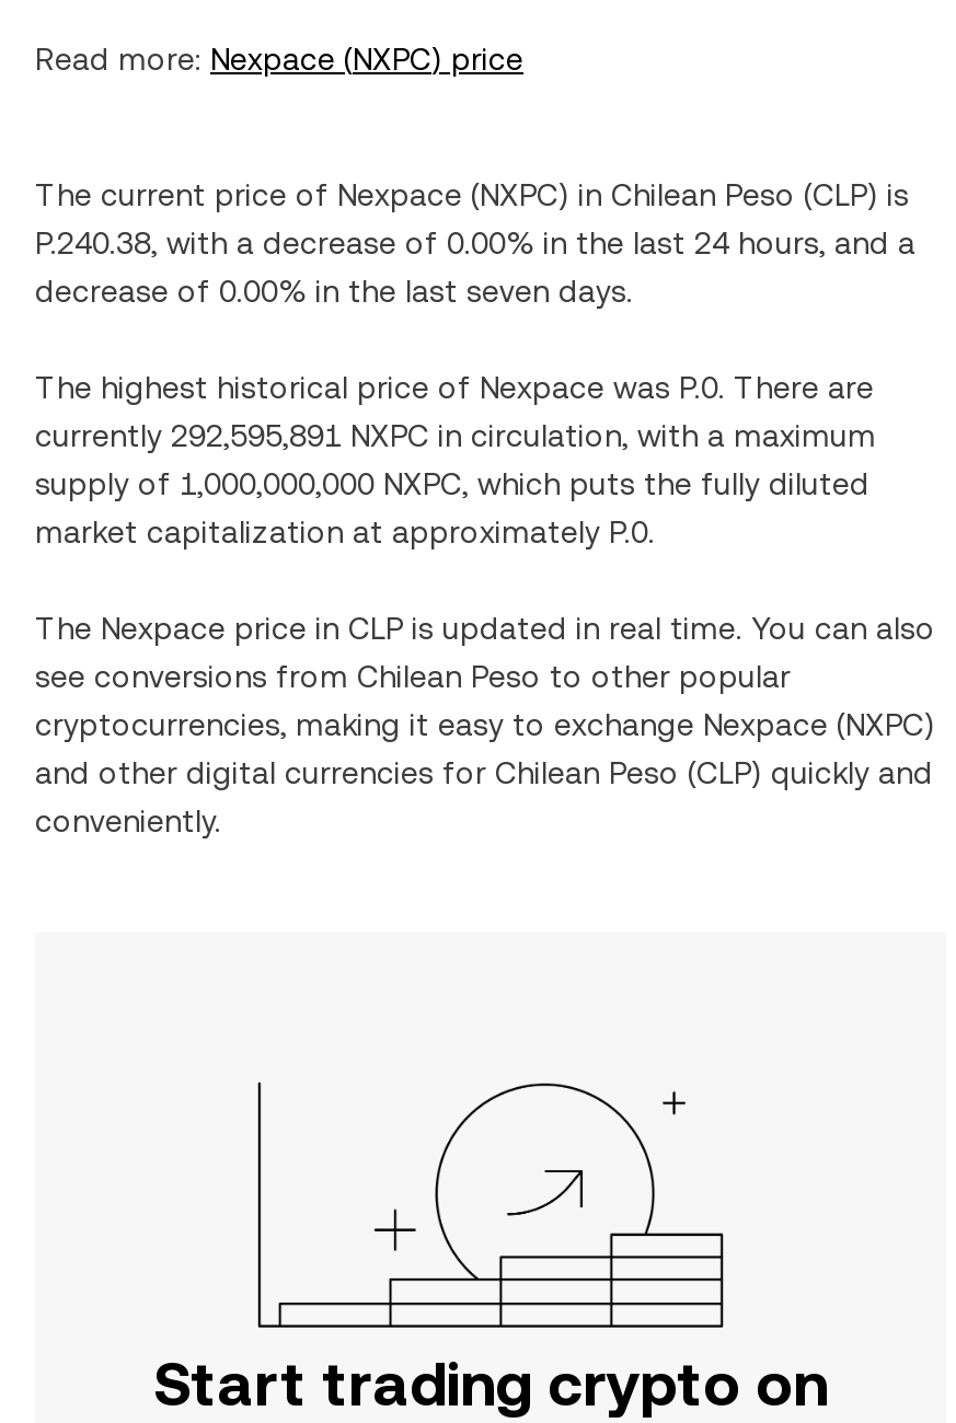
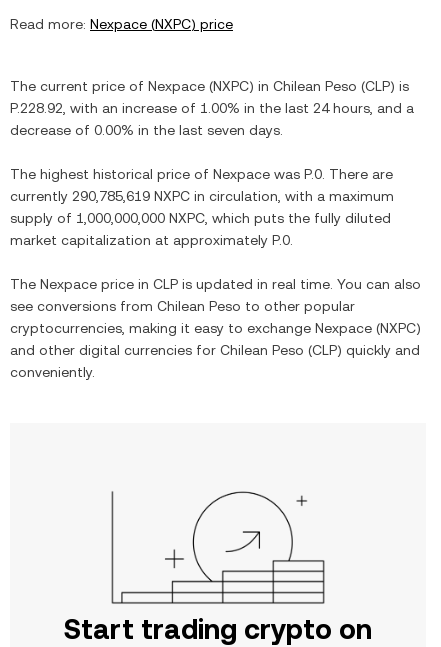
[35,225,915,261] P.240.38, with a decrease of 0.00% in the last 24 hours, and a -> [10,100,414,116] P.228.92, with an increase of 1.00% in the last 24 hours, and a
[35,418,876,453] currently 292,595,891 NXPC in circulation, with a maximum -> [10,188,394,204] currently 290,785,619 NXPC in circulation, with a maximum

